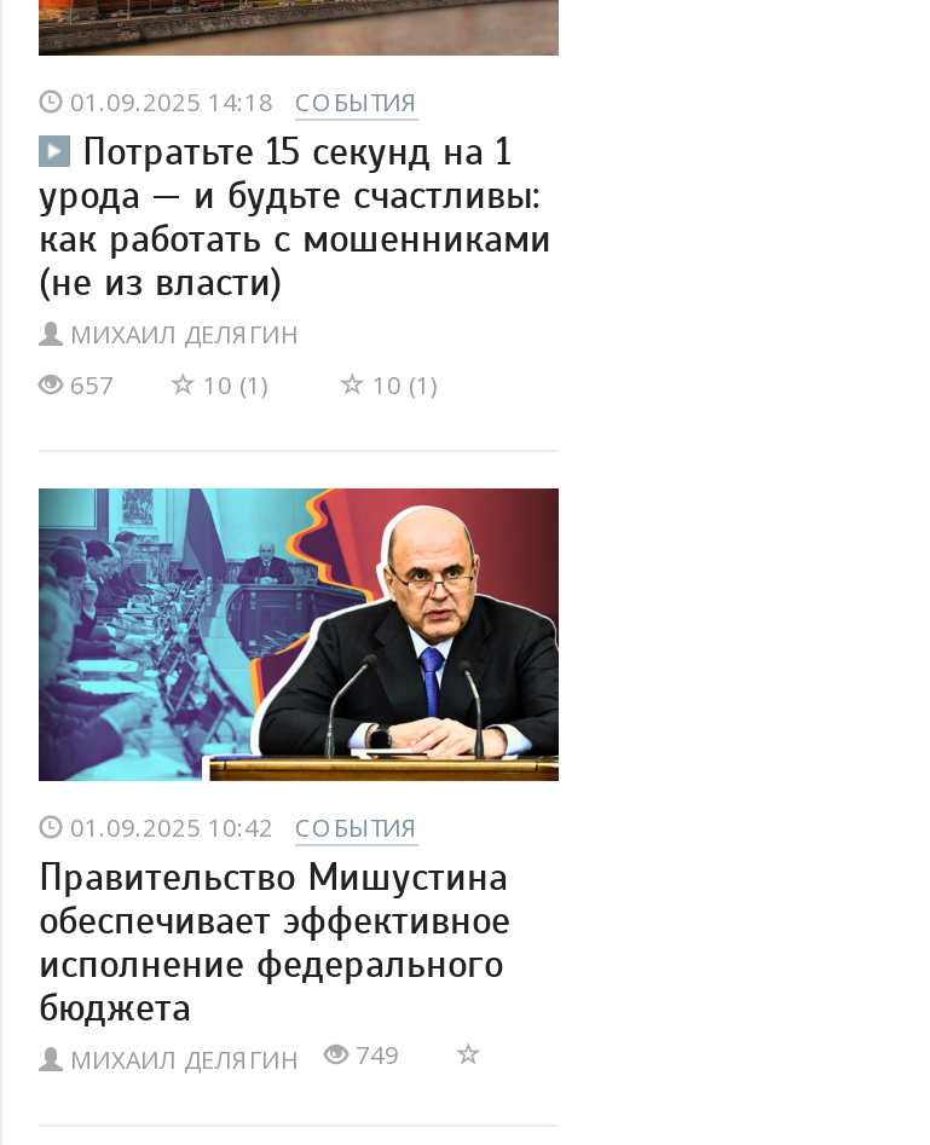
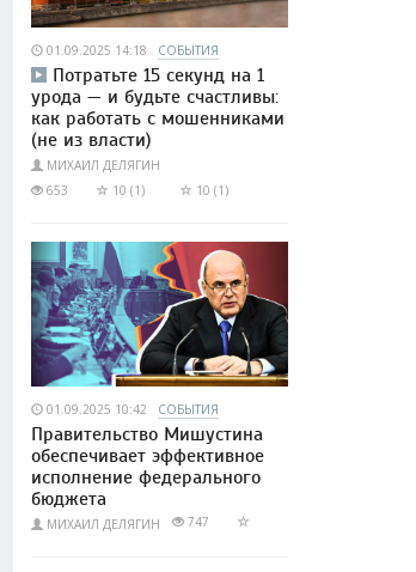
[70,368,128,402] 657 -> [47,182,75,199] 653
[70,1037,414,1076] МИХАИЛ ДЕЛЯГИН 749 -> [47,513,216,532] МИХАИЛ ДЕЛЯГИН 747

